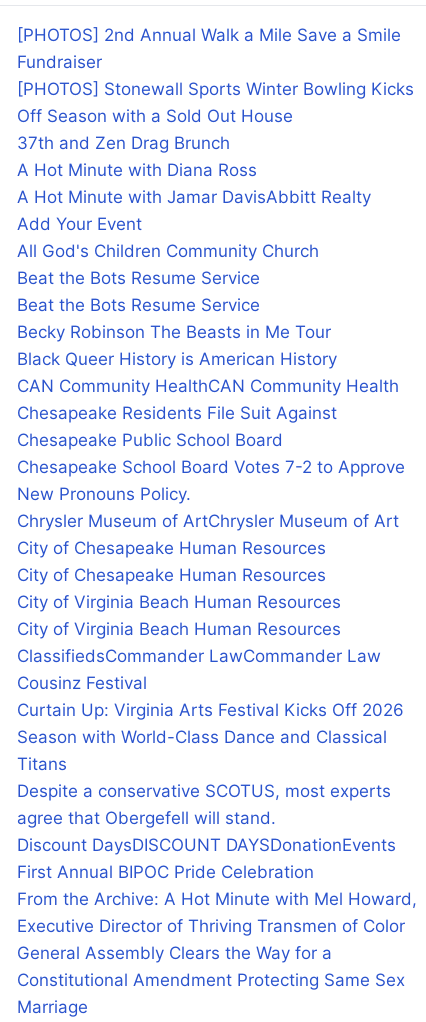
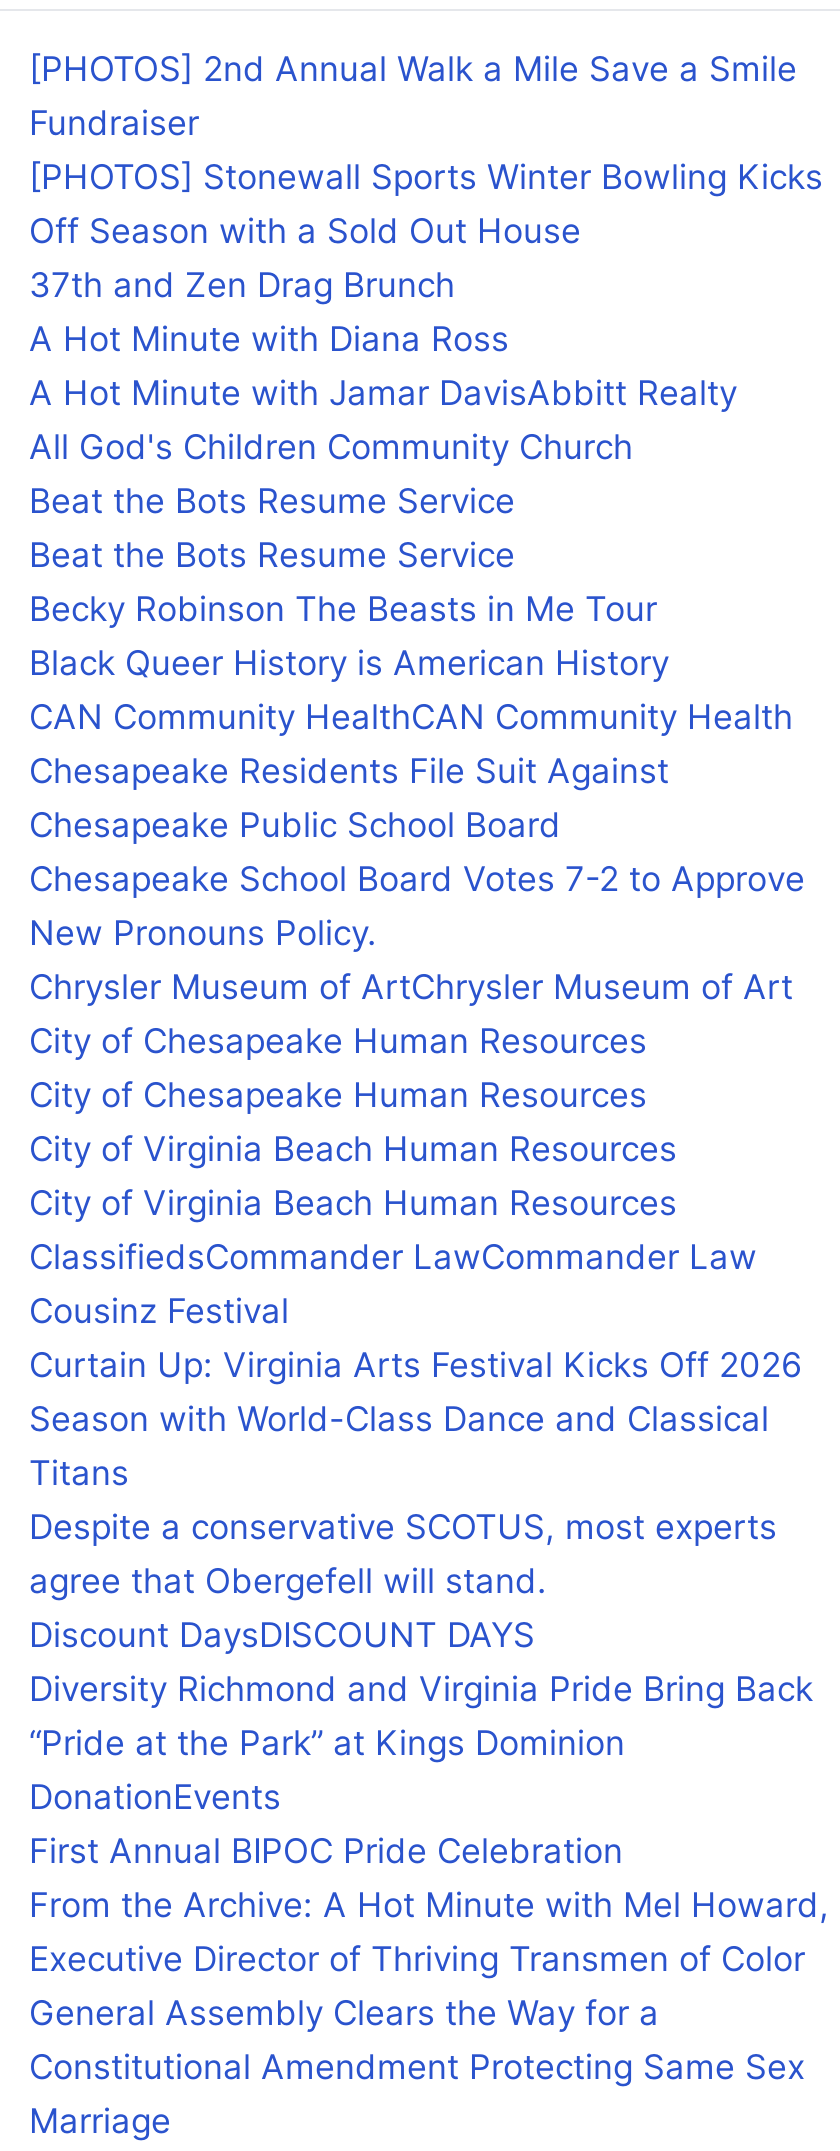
[17,214,142,234] Add Your Event -> none
moved [17,241,405,828] -> [29,427,805,1601]: All God's Children Community Church | Beat the Bots Resume Service | Beat the Bots Resume Service | ... | Despite a conservative SCOTUS, most experts | agree that Obergefell will stand.
[17,835,396,855] Discount DaysDISCOUNT DAYSDonationEvents -> [29,1615,813,1817] Discount DaysDISCOUNT DAYS | Diversity Richmond and Virginia Pride Bring Back | “Pride at the Park” at Kings Dominion | DonationEvents

